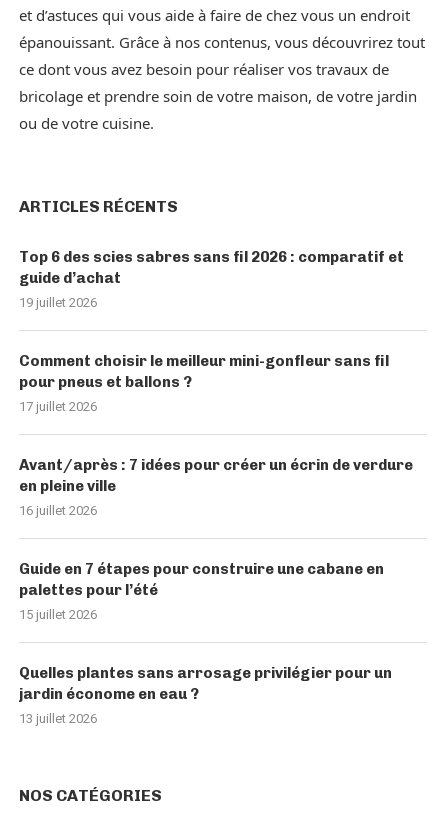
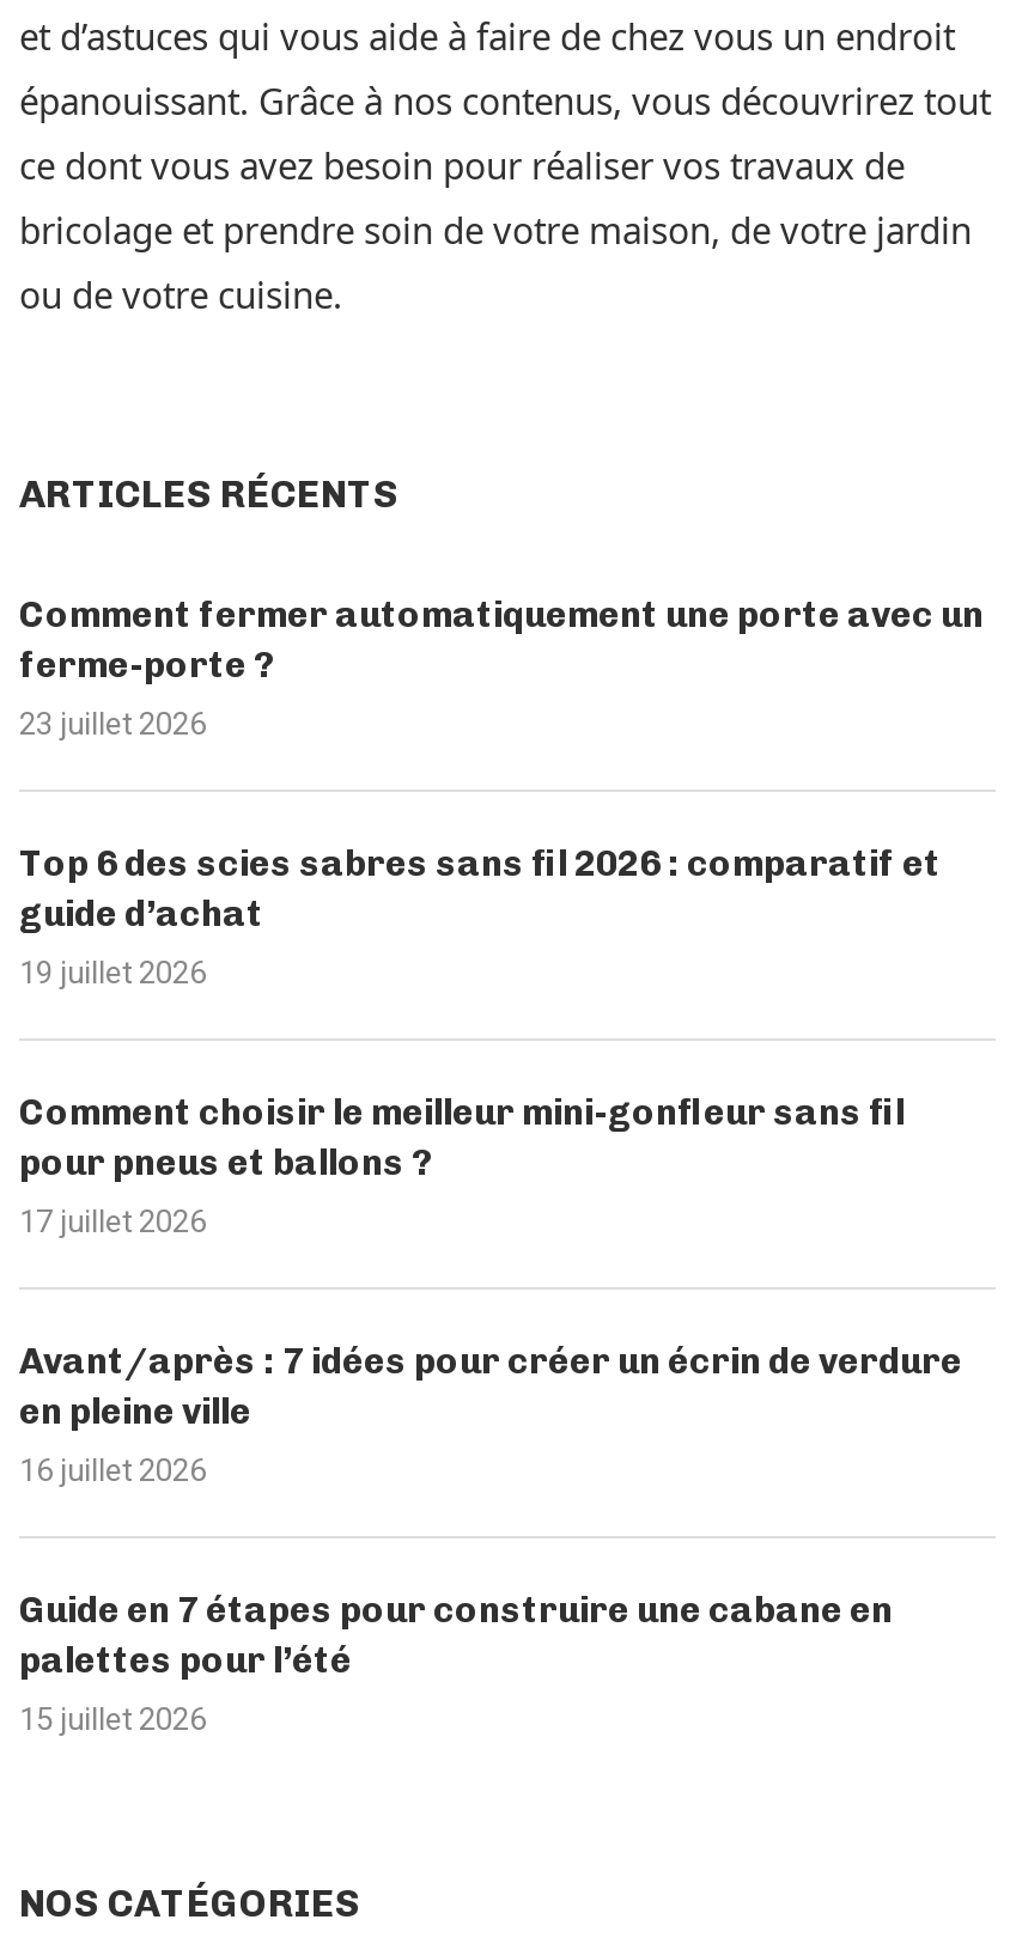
none -> [19,592,984,741] Comment fermer automatiquement une porte avec un | ferme-porte ? | 23 juillet 2026
moved [19,247,413,621] -> [19,841,962,1736]: Top 6 des scies sabres sans fil 2026 : comparatif et | guide d’achat | 19 juillet 2026 | ... | palettes pour l’été | 15 juillet 2026
[19,663,392,725] Quelles plantes sans arrosage privilégier pour un | jardin économe en eau ? | 13 juillet 2026 -> none

